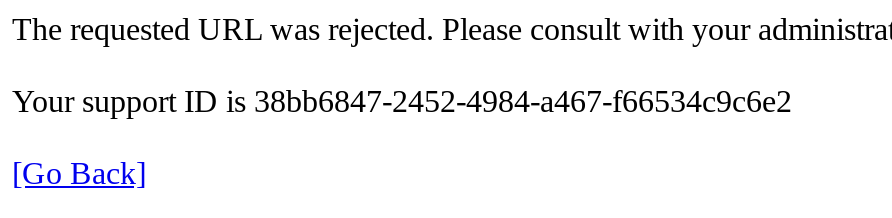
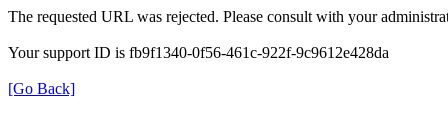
[12,84,792,118] Your support ID is 38bb6847-2452-4984-a467-f66534c9c6e2 -> [8,44,389,61] Your support ID is fb9f1340-0f56-461c-922f-9c9612e428da

